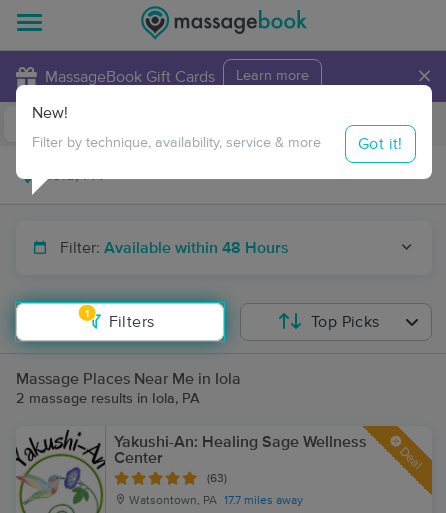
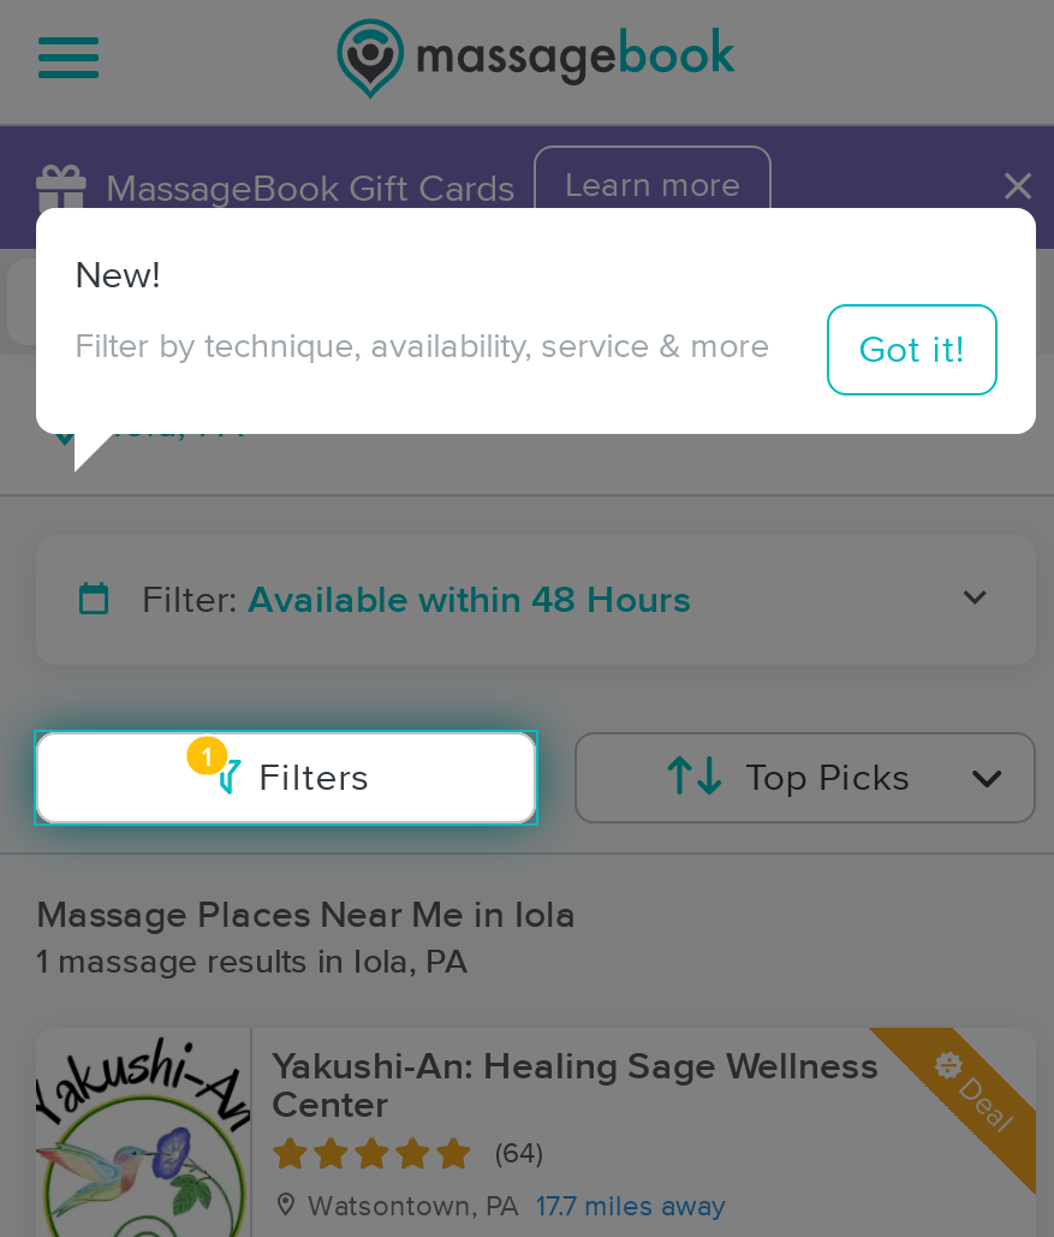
[16,392,200,406] 2 massage results in Iola, PA -> [36,946,469,980] 1 massage results in Iola, PA
[207,473,227,484] (63) -> [495,1141,543,1167] (64)

